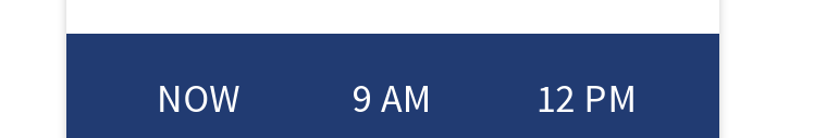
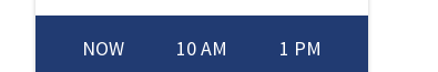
[353,71,433,121] 9 AM -> [176,36,227,61] 10 AM
[536,71,638,121] 12 PM -> [280,36,322,61] 1 PM

